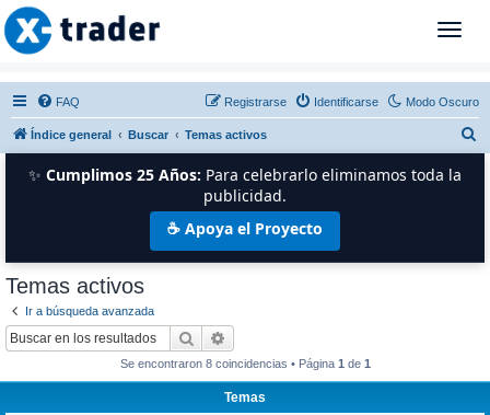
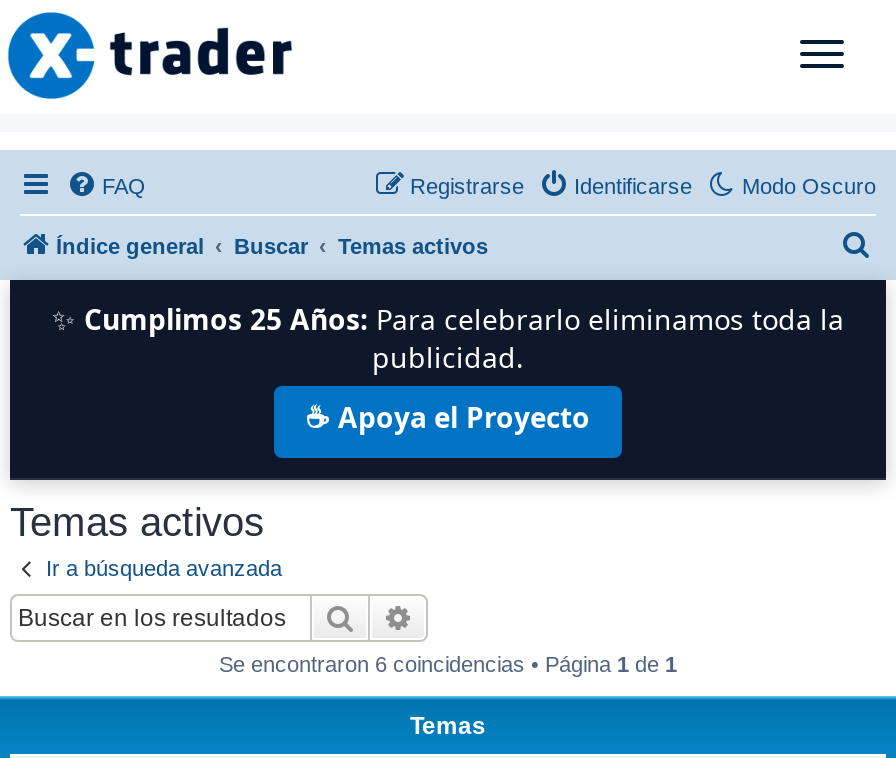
[120,356,370,370] Se encontraron 8 coincidencias • Página 1 de 1 -> [219,651,677,675] Se encontraron 6 coincidencias • Página 1 de 1

